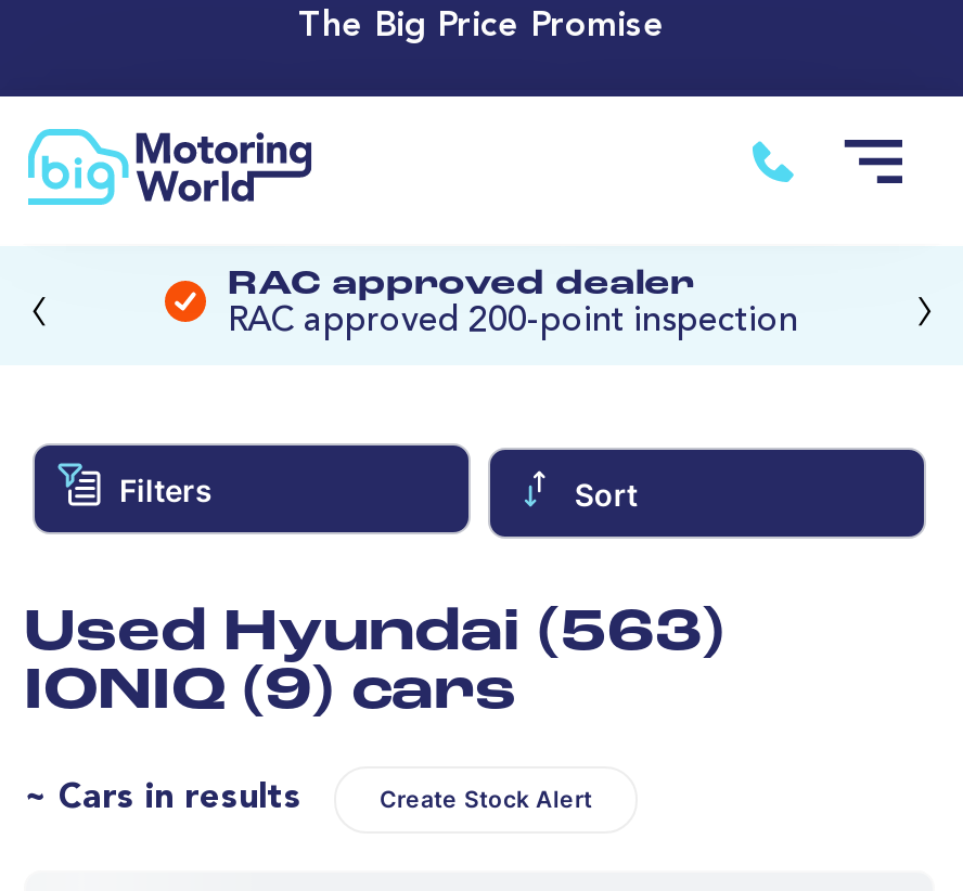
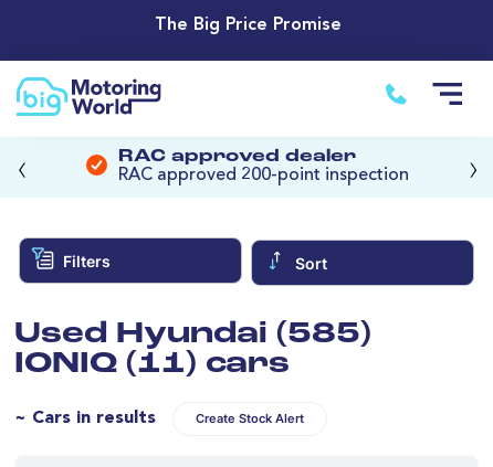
[24,605,724,664] Used Hyundai (563) -> [14,320,371,350] Used Hyundai (585)
[24,664,516,722] IONIQ (9) cars -> [14,350,290,379] IONIQ (11) cars

